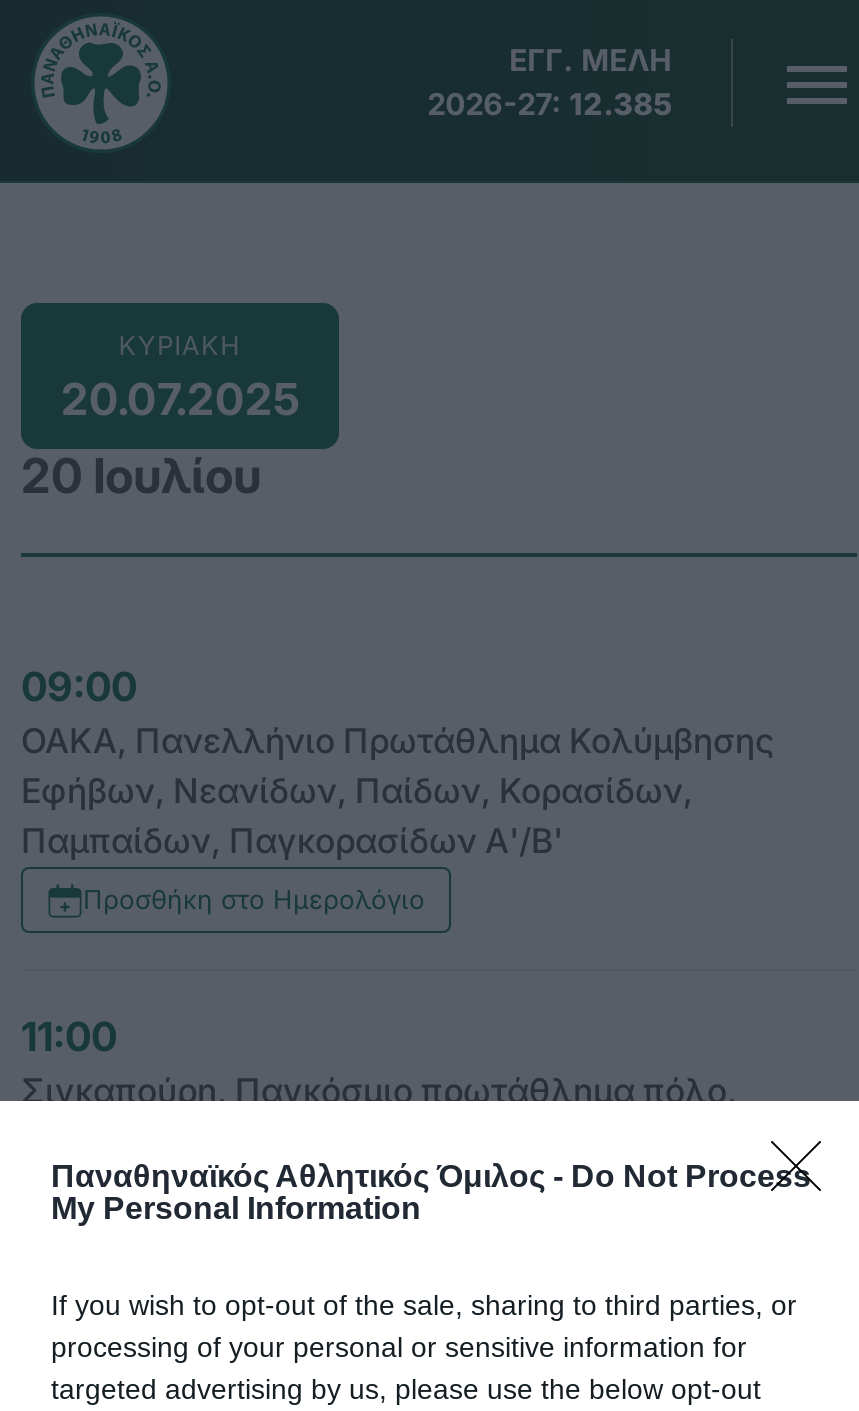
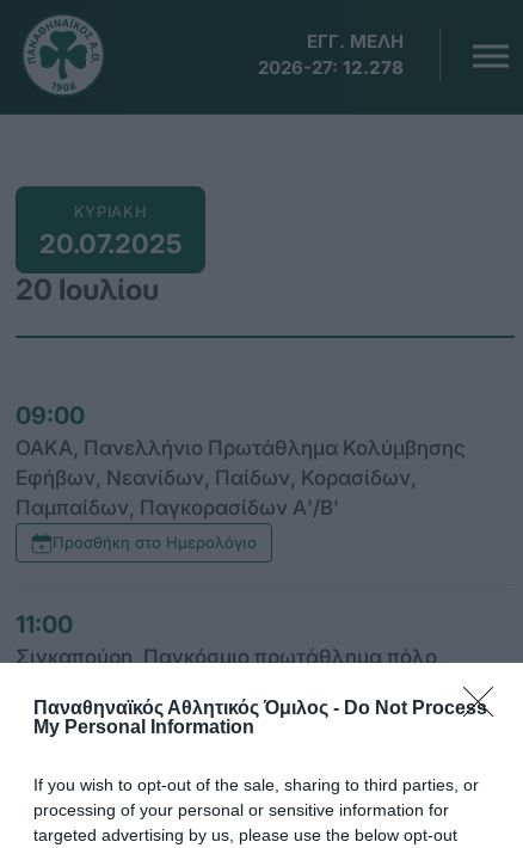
[427,85,671,123] 2026-27: 12.385 -> [258,56,404,79] 2026-27: 12.278

